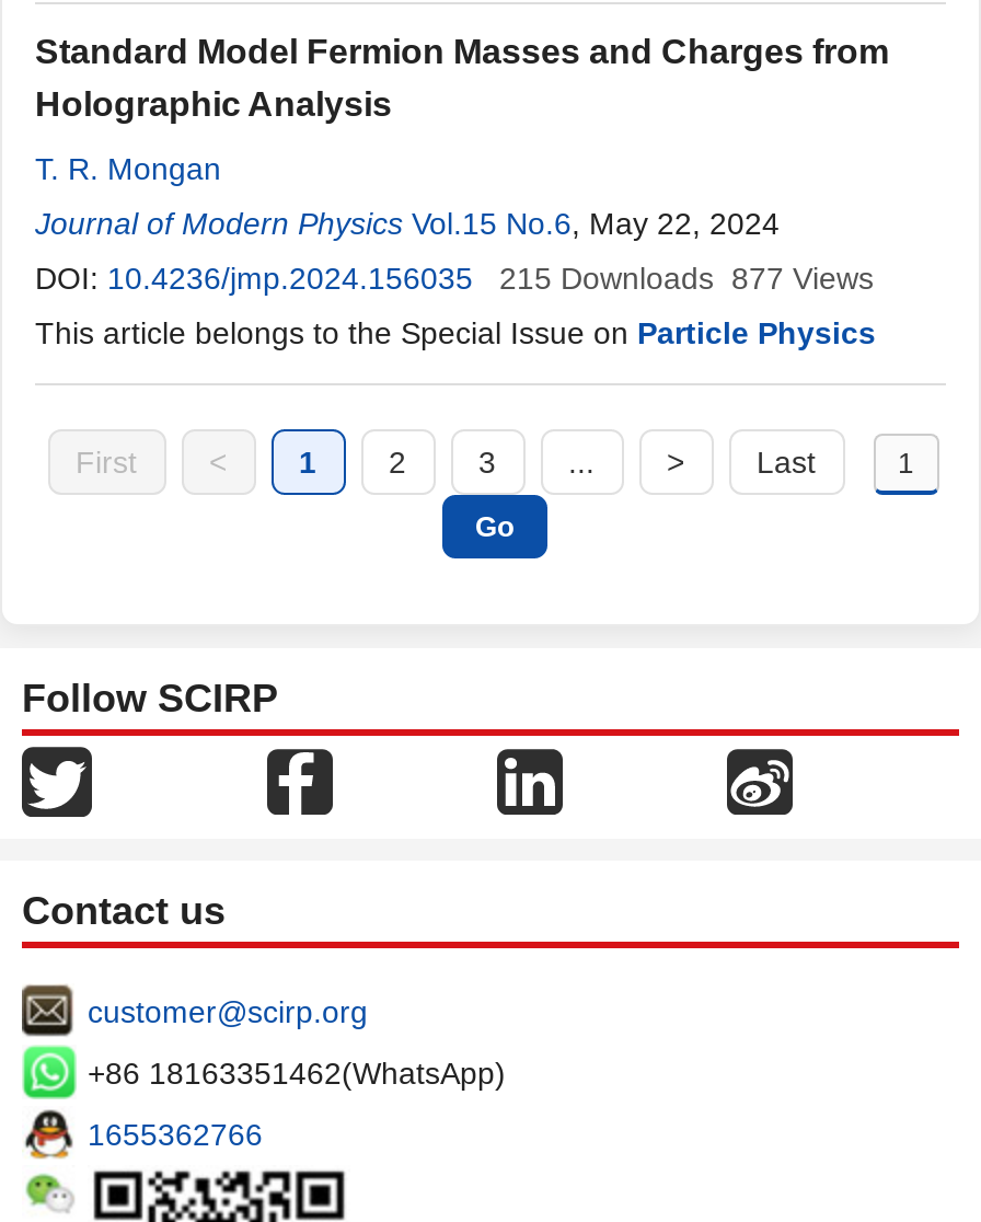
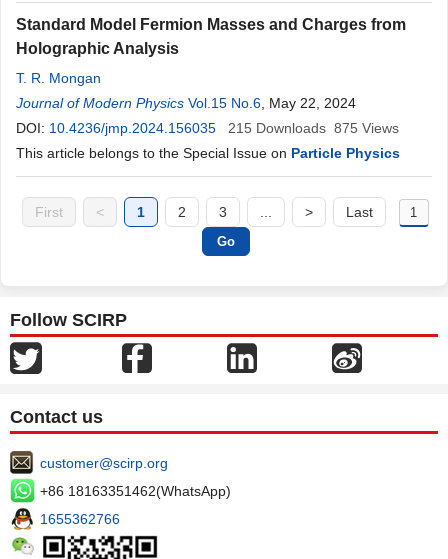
[499,261,874,296] 215 Downloads 877 Views -> [228,120,399,136] 215 Downloads 875 Views

